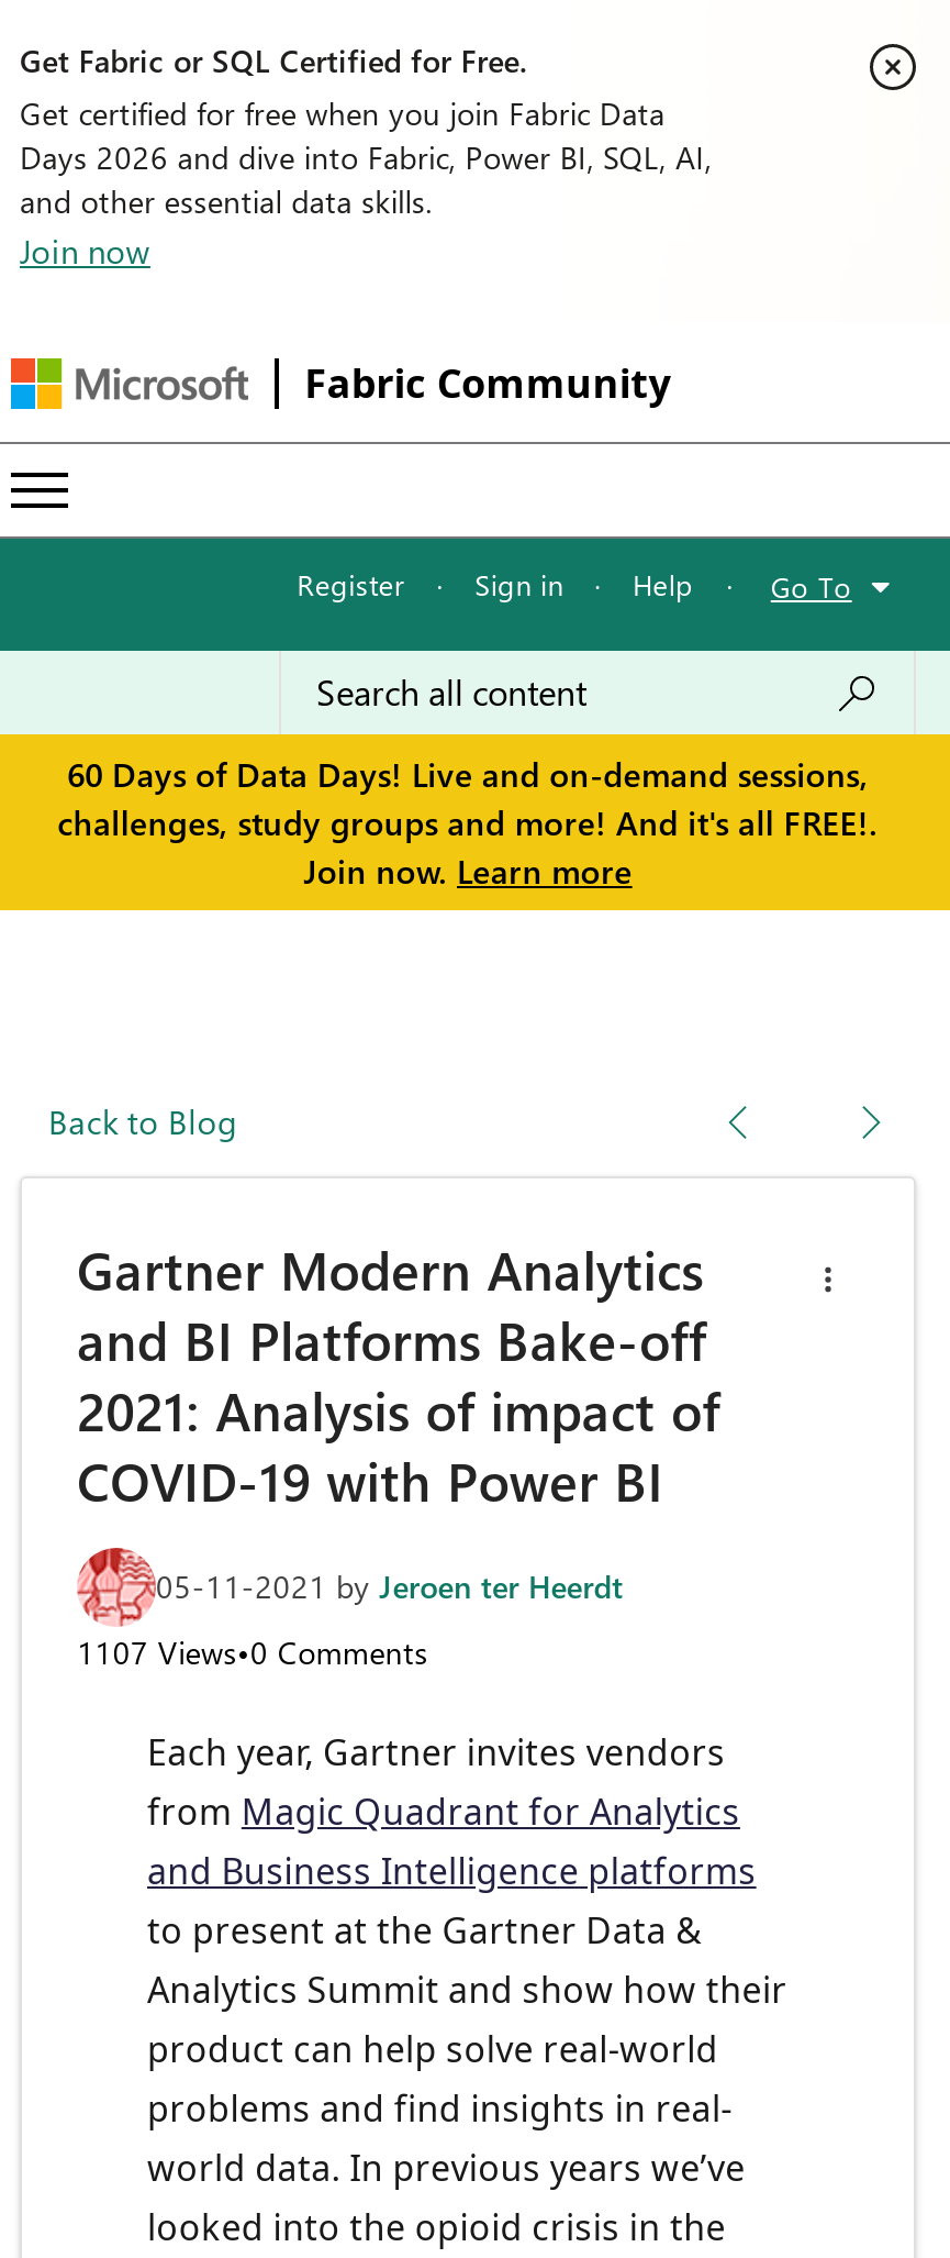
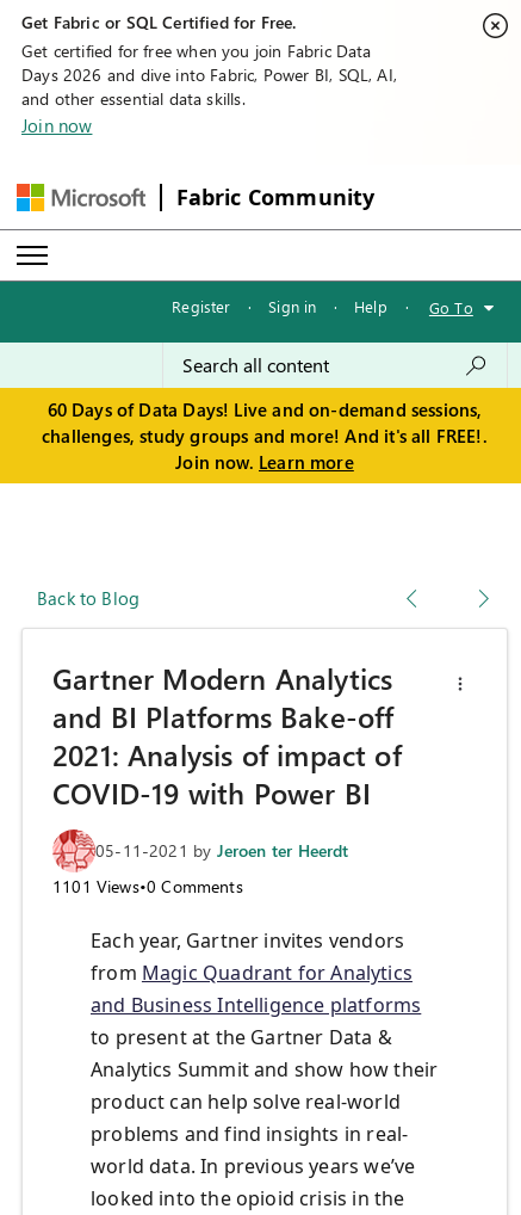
[77,1632,428,1674] 1107 Views•0 Comments -> [52,875,243,898] 1101 Views•0 Comments

